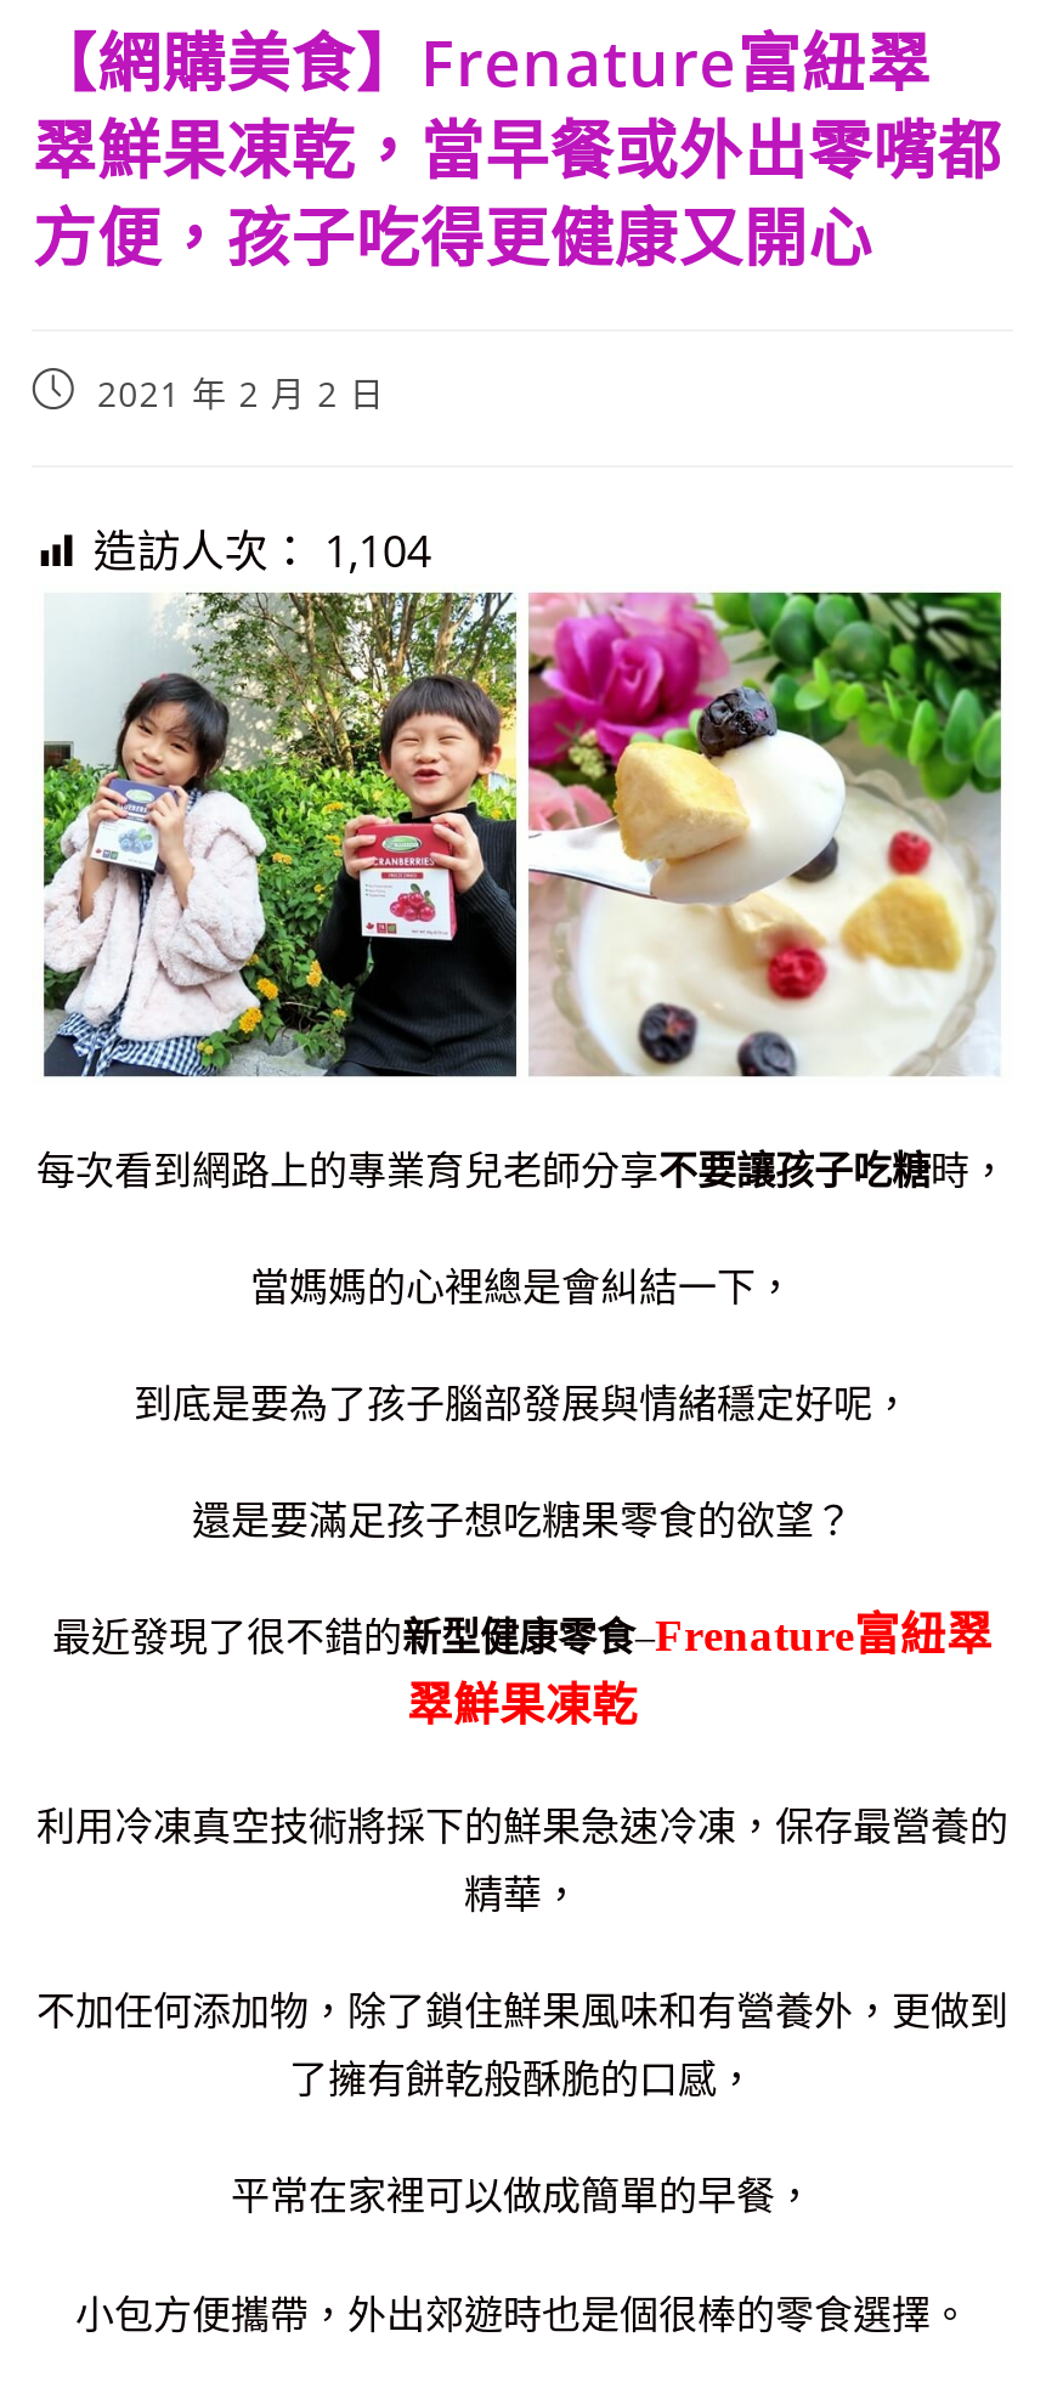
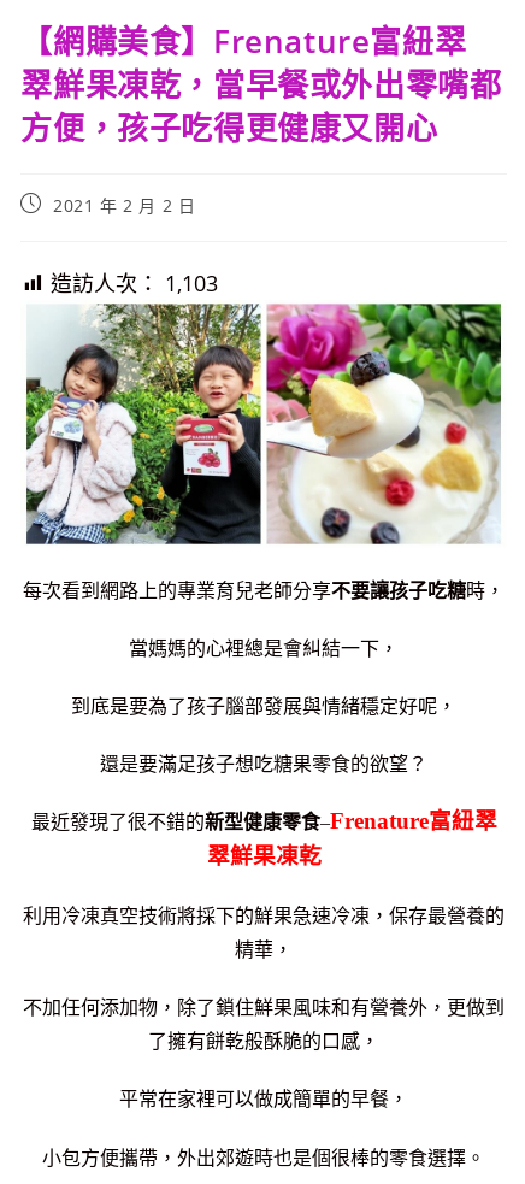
[93,522,431,580] 造訪人次： 1,104 -> [51,269,218,298] 造訪人次： 1,103

